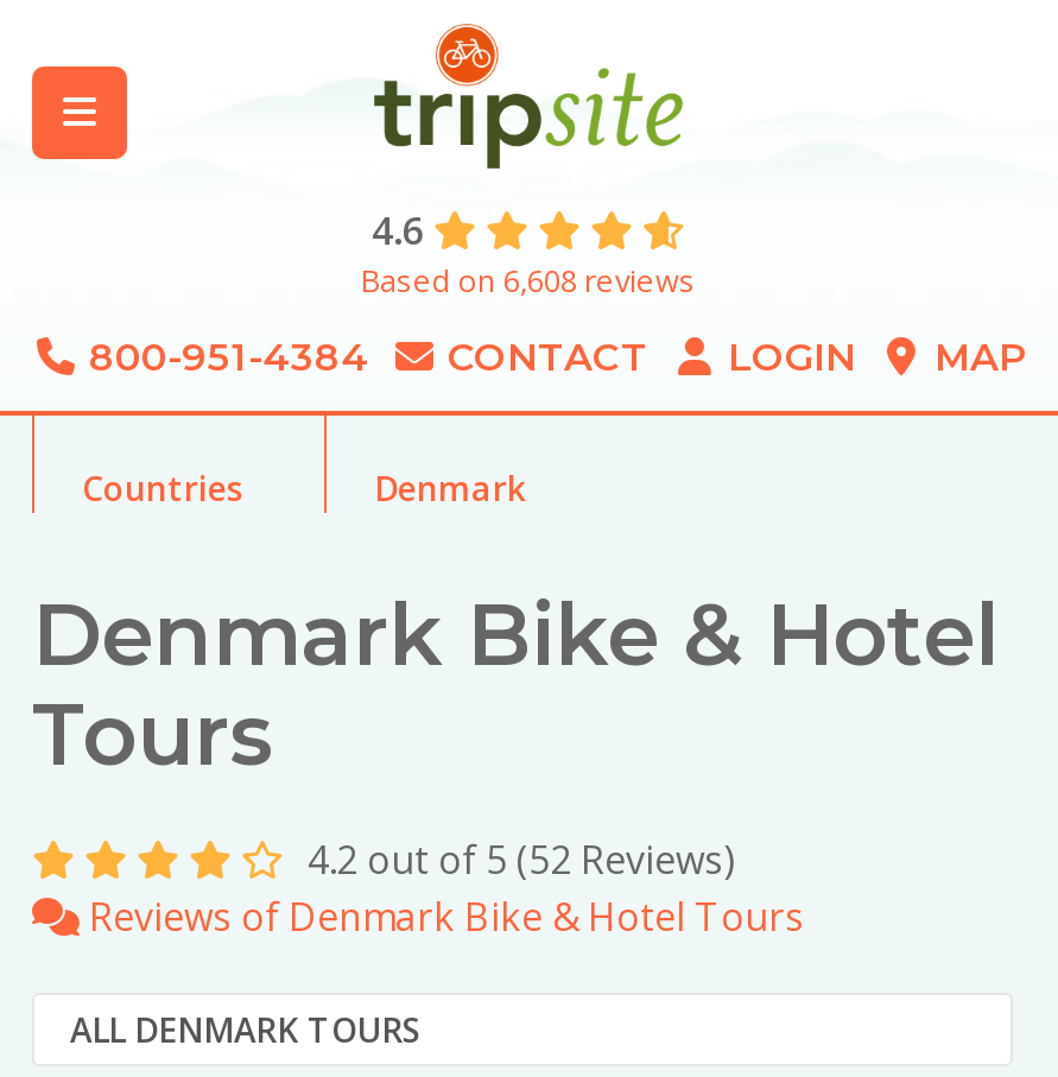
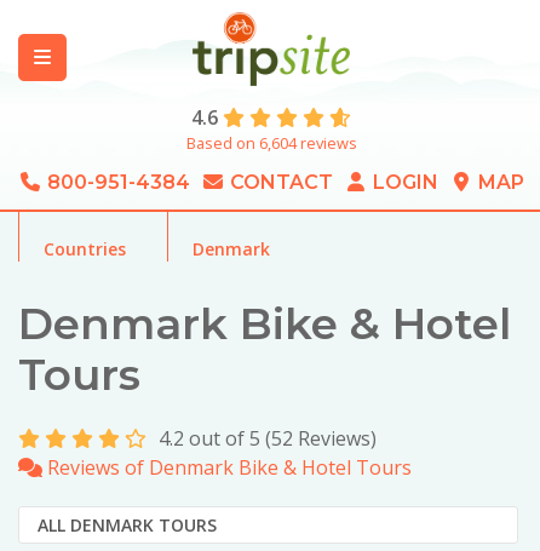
[361,259,696,302] Based on 6,608 reviews -> [186,132,357,154] Based on 6,604 reviews

